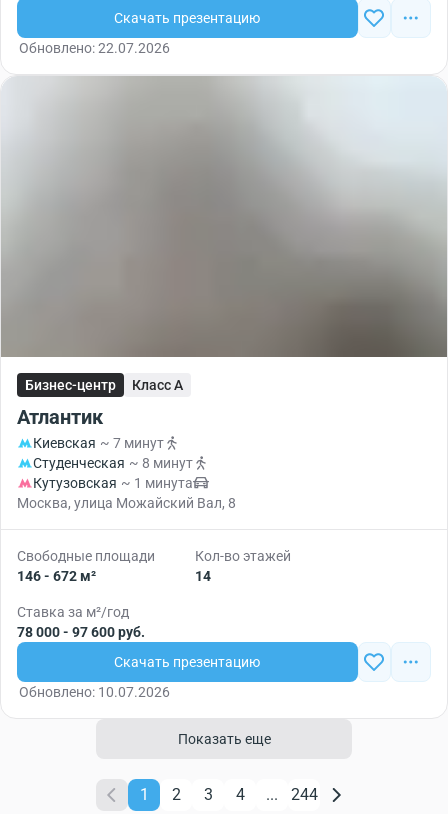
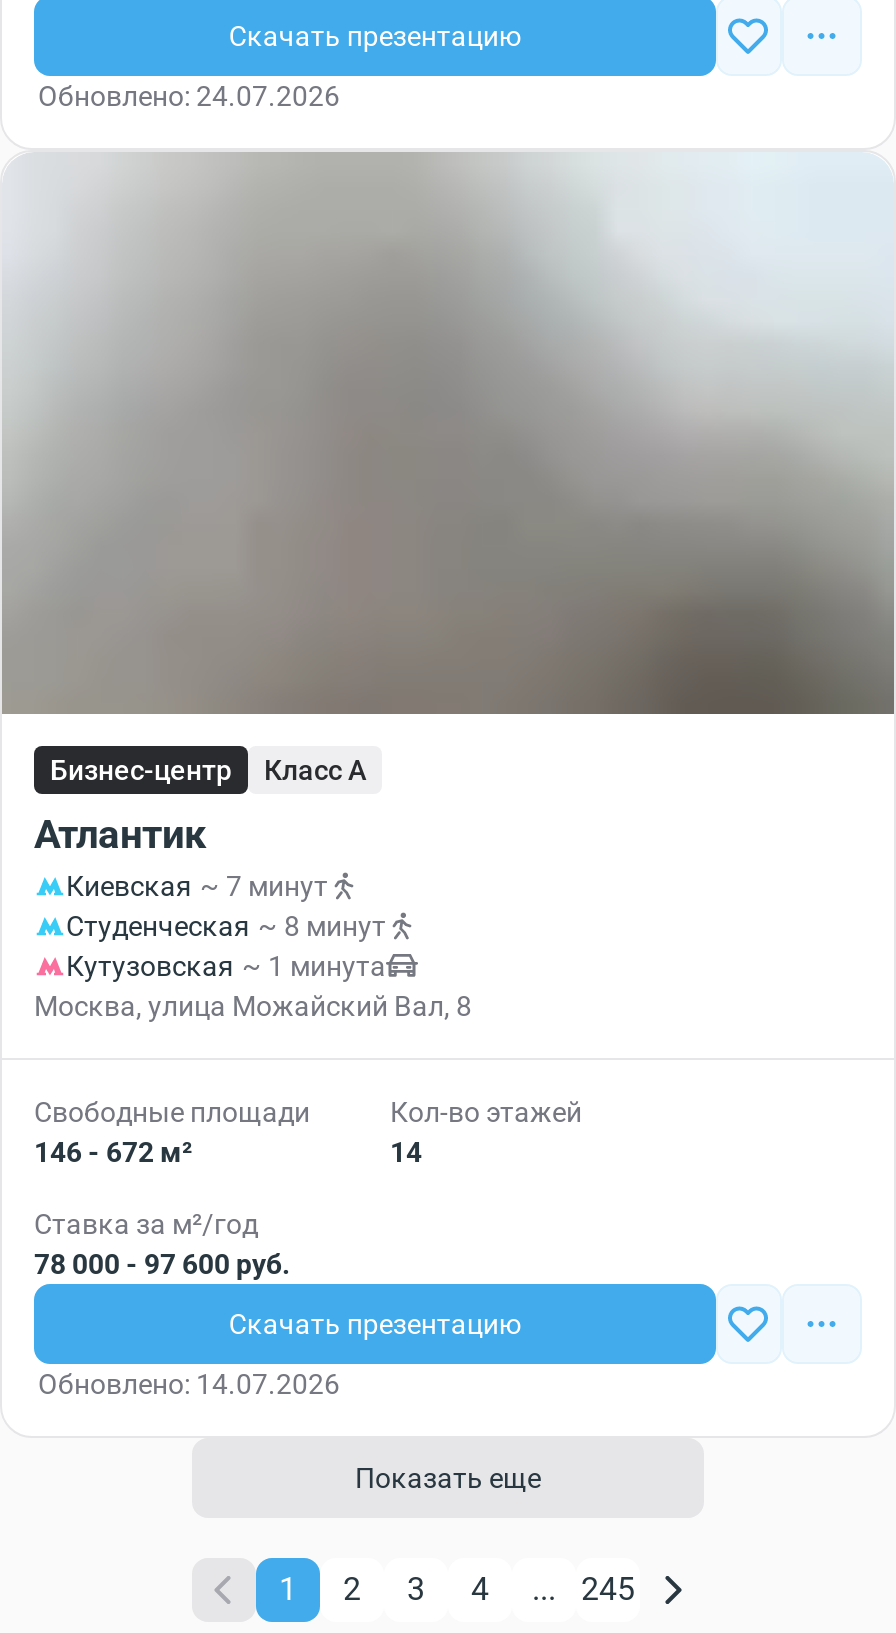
[19,40,170,56] Обновлено: 22.07.2026 -> [38,80,340,112] Обновлено: 24.07.2026
[19,684,170,700] Обновлено: 10.07.2026 -> [38,1368,340,1400] Обновлено: 14.07.2026
[290,785,317,804] 244 -> [581,1570,635,1608] 245

